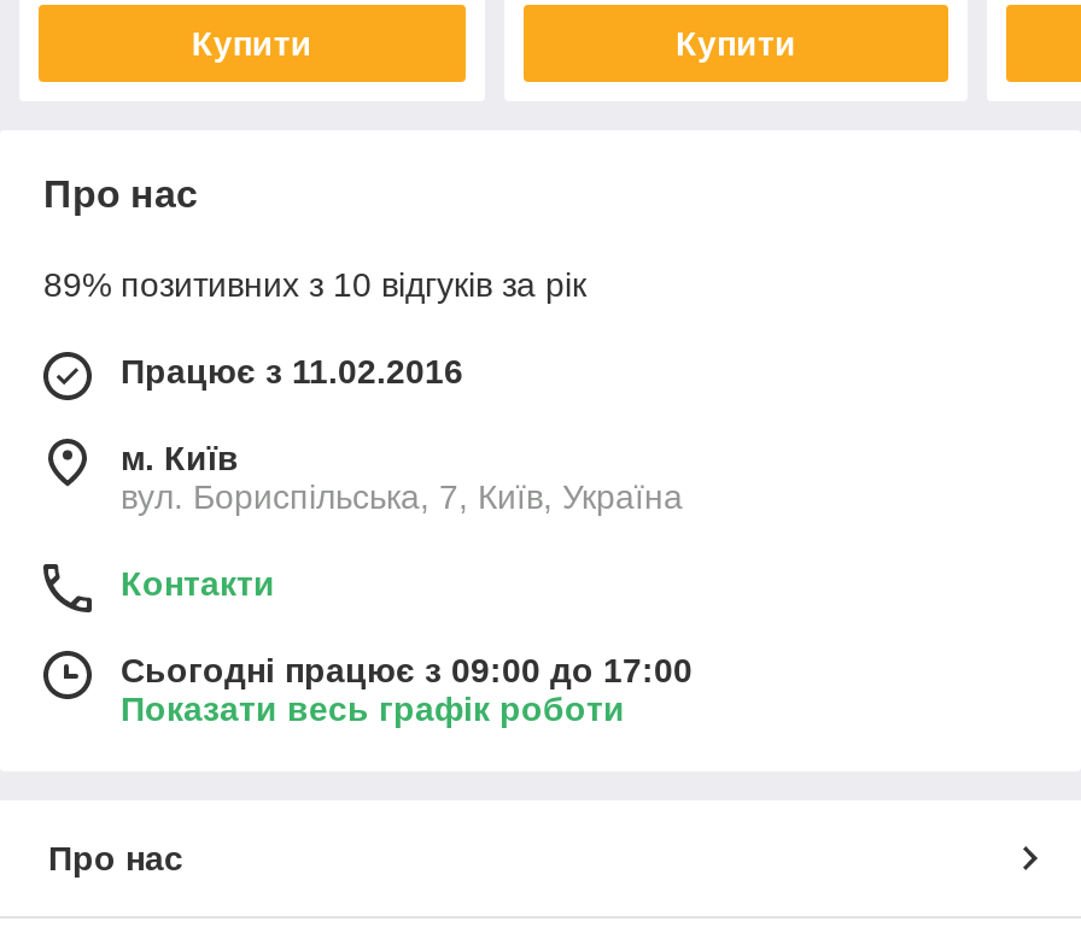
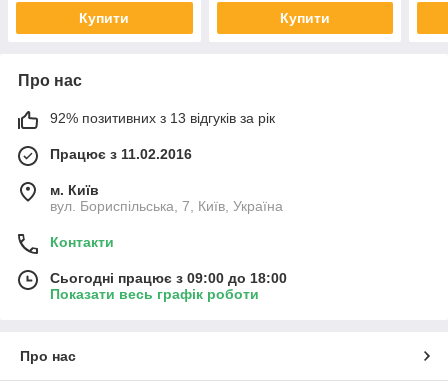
[43,266,586,305] 89% позитивних з 10 відгуків за рік -> [50,110,275,126] 92% позитивних з 13 відгуків за рік
[121,652,693,690] Сьогодні працює з 09:00 до 17:00 -> [50,270,287,286] Сьогодні працює з 09:00 до 18:00

